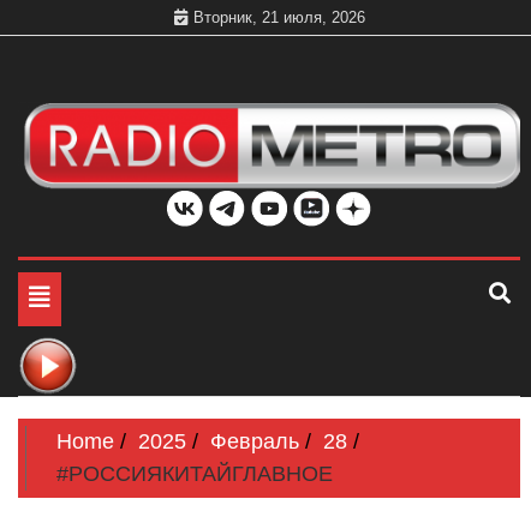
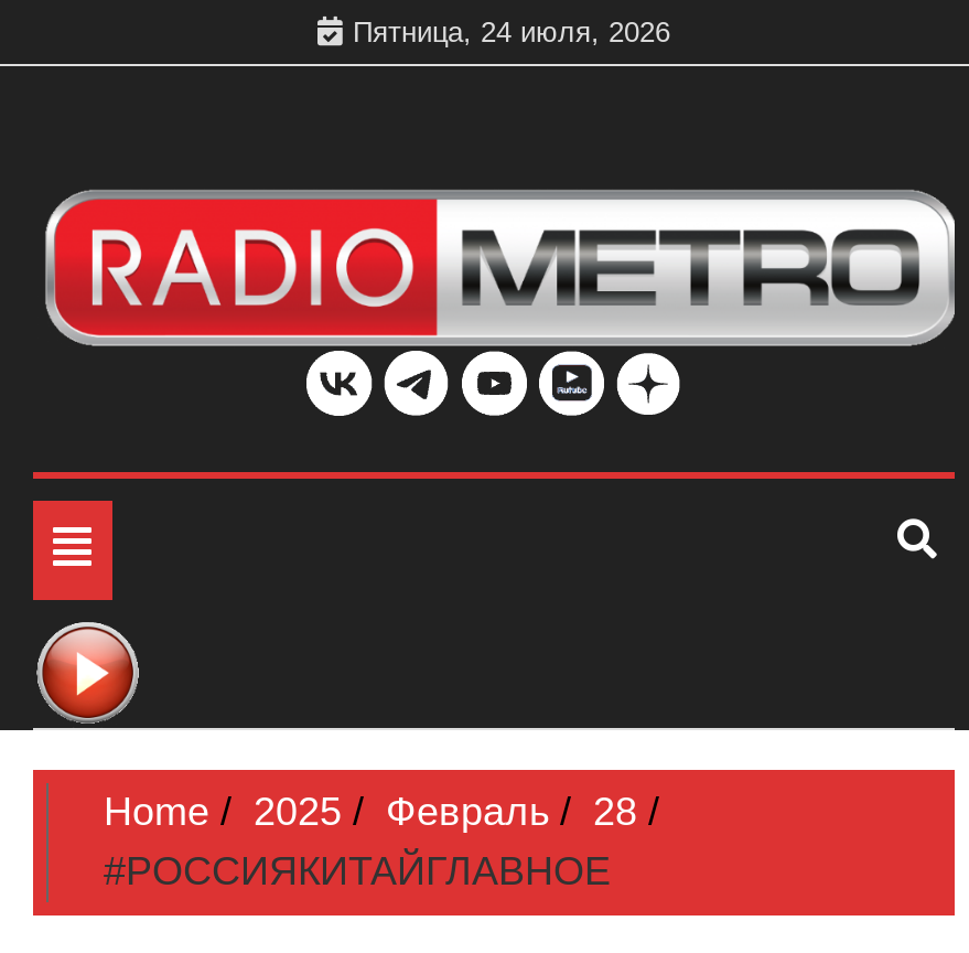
[193,8,365,26] Вторник, 21 июля, 2026 -> [353,15,670,49] Пятница, 24 июля, 2026

